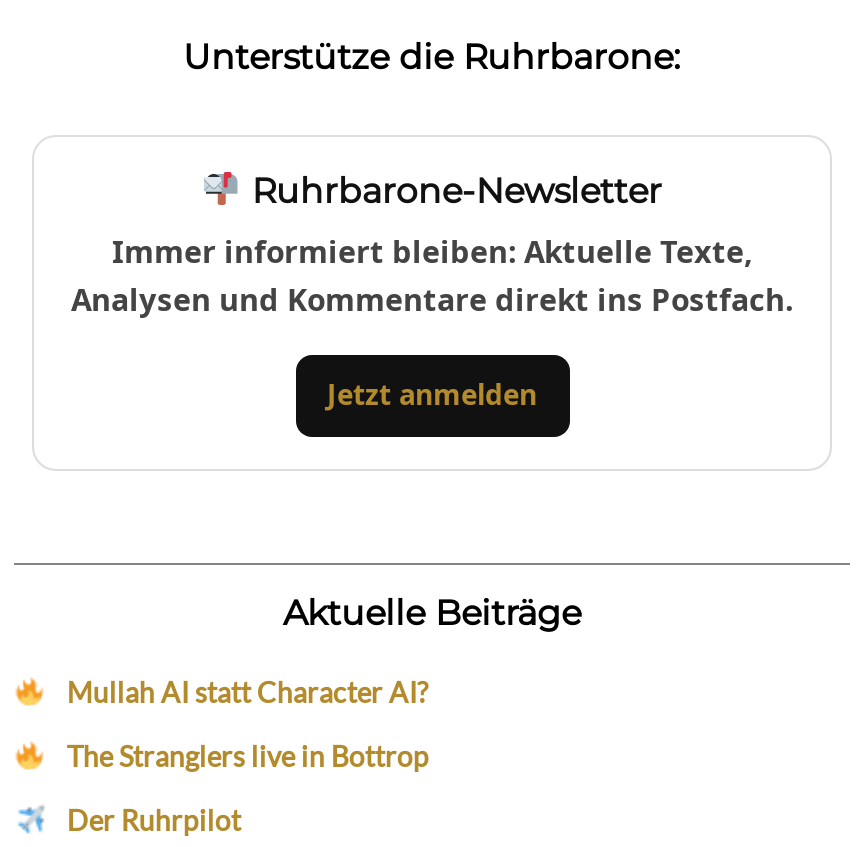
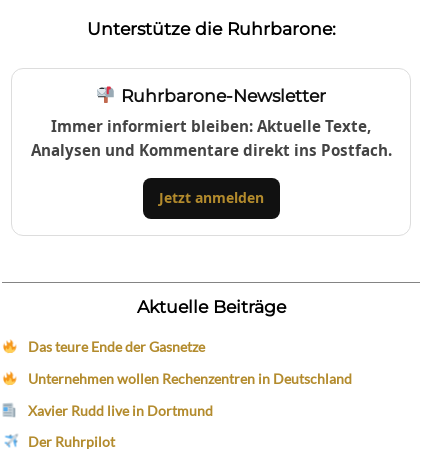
[67,675,429,773] Mullah AI statt Character AI? | The Stranglers live in Bottrop -> [28,338,352,419] Das teure Ende der Gasnetze | Unternehmen wollen Rechenzentren in Deutschland | Xavier Rudd live in Dortmund

